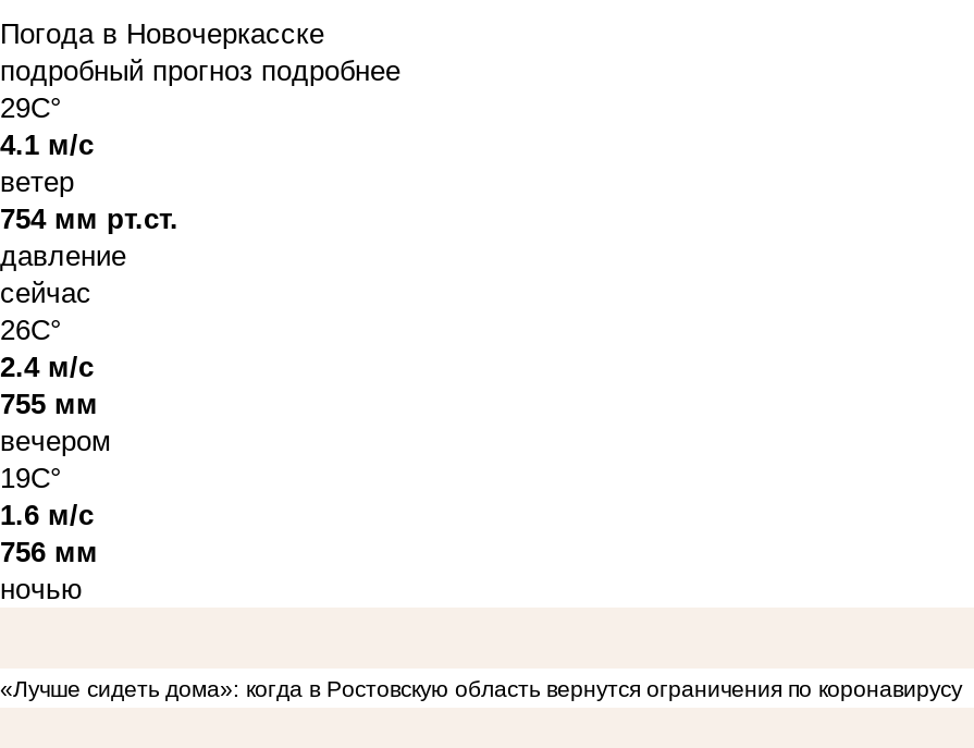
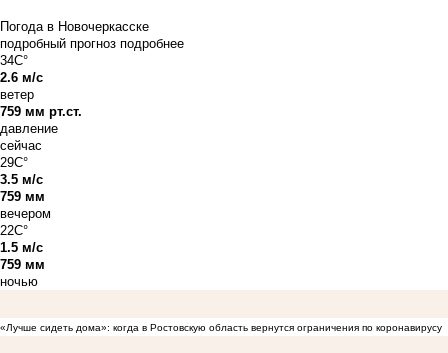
[0,92,94,162] 29C° | 4.1 м/с -> [0,53,43,85] 34C° | 2.6 м/с
[0,203,178,236] 754 мм рт.ст. -> [0,104,82,119] 759 мм рт.ст.
[0,314,98,421] 26C° | 2.4 м/с | 755 мм -> [0,155,45,204] 29C° | 3.5 м/с | 759 мм
[0,462,98,569] 19C° | 1.6 м/с | 756 мм -> [0,223,45,272] 22C° | 1.5 м/с | 759 мм

